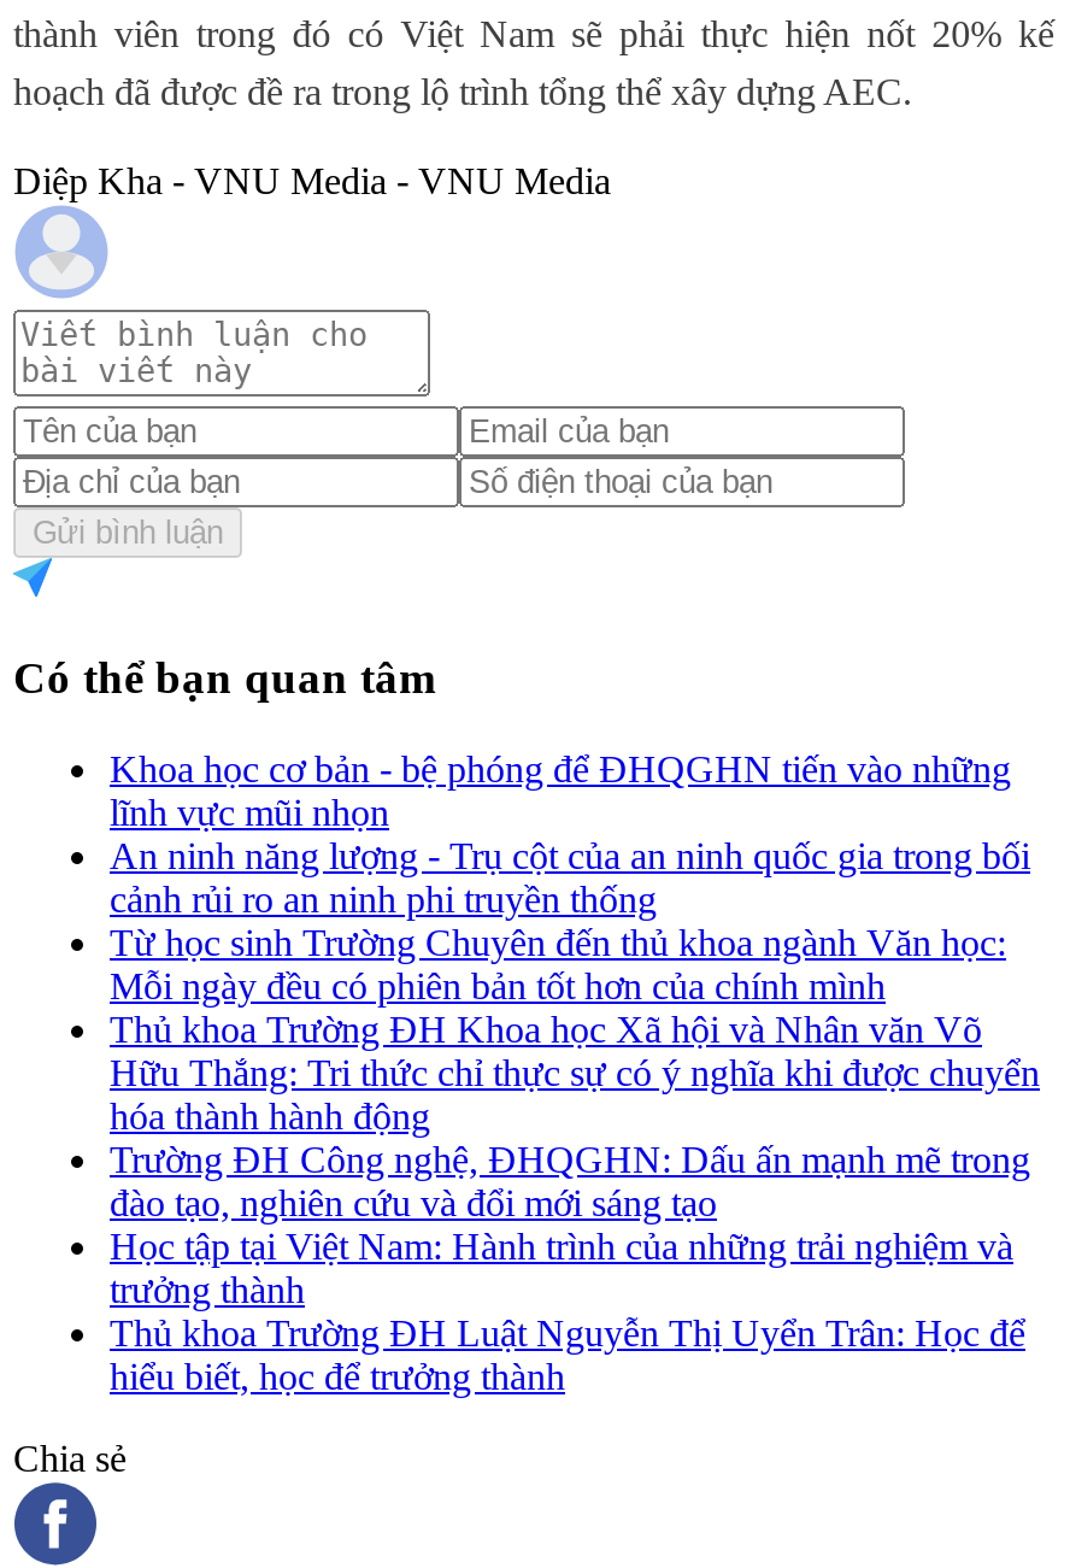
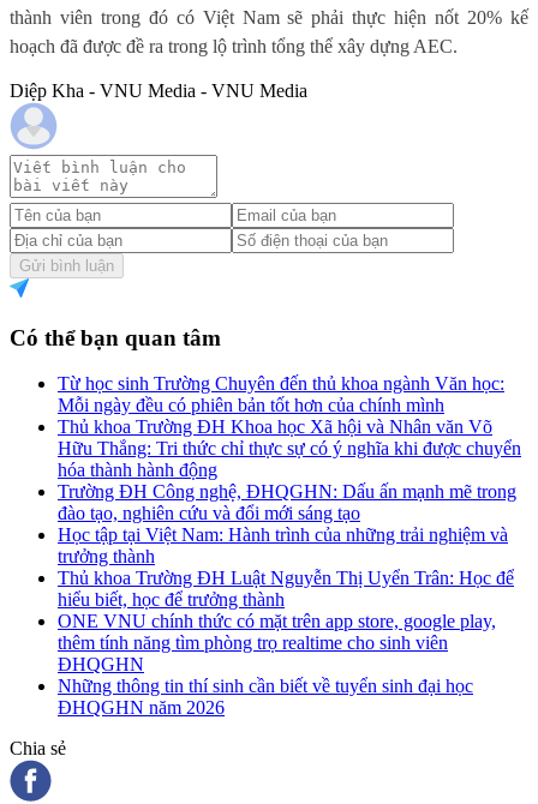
[110,749,1030,920] Khoa học cơ bản - bệ phóng để ĐHQGHN tiến vào những | lĩnh vực mũi nhọn | An ninh năng lượng - Trụ cột của an ninh quốc gia trong bối | cảnh rủi ro an ninh phi truyền thống -> none
moved [110,922,1040,1397] -> [58,373,521,610]: Từ học sinh Trường Chuyên đến thủ khoa ngành Văn học: | Mỗi ngày đều có phiên bản tốt hơn của chính mình | Thủ khoa Trường ĐH Khoa học Xã hội và Nhân văn Võ | ... | Thủ khoa Trường ĐH Luật Nguyễn Thị Uyển Trân: Học để | hiểu biết, học để trưởng thành
none -> [58,611,496,718] ONE VNU chính thức có mặt trên app store, google play, | thêm tính năng tìm phòng trọ realtime cho sinh viên | ĐHQGHN | Những thông tin thí sinh cần biết về tuyển sinh đại học | ĐHQGHN năm 2026

